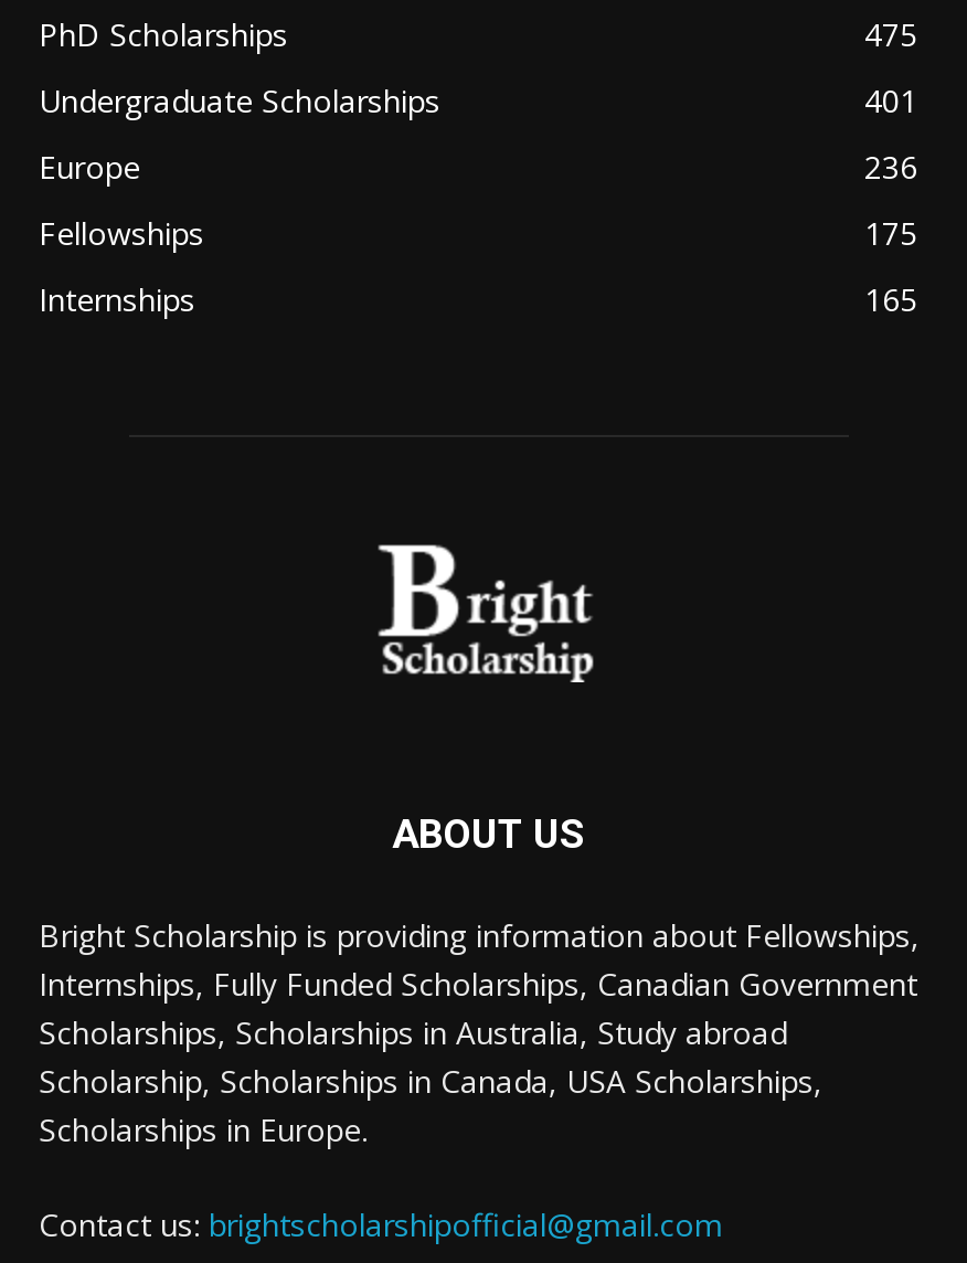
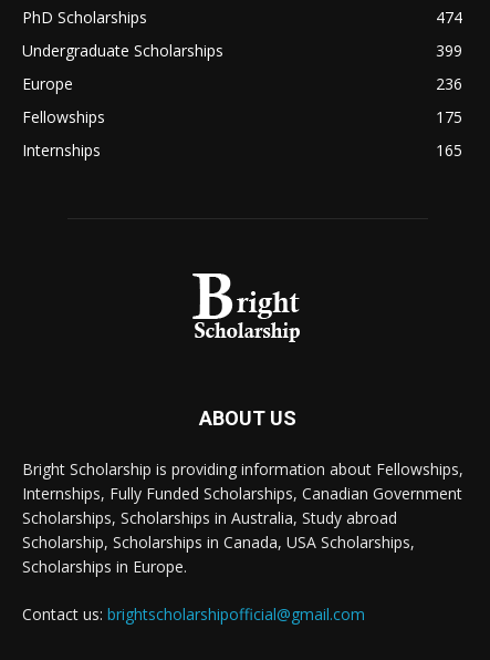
[864,13,917,55] 475 -> [436,7,462,28] 474
[864,79,917,121] 401 -> [436,40,462,61] 399

